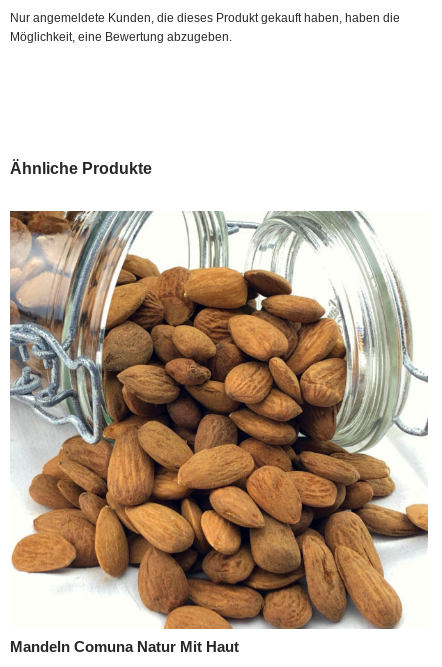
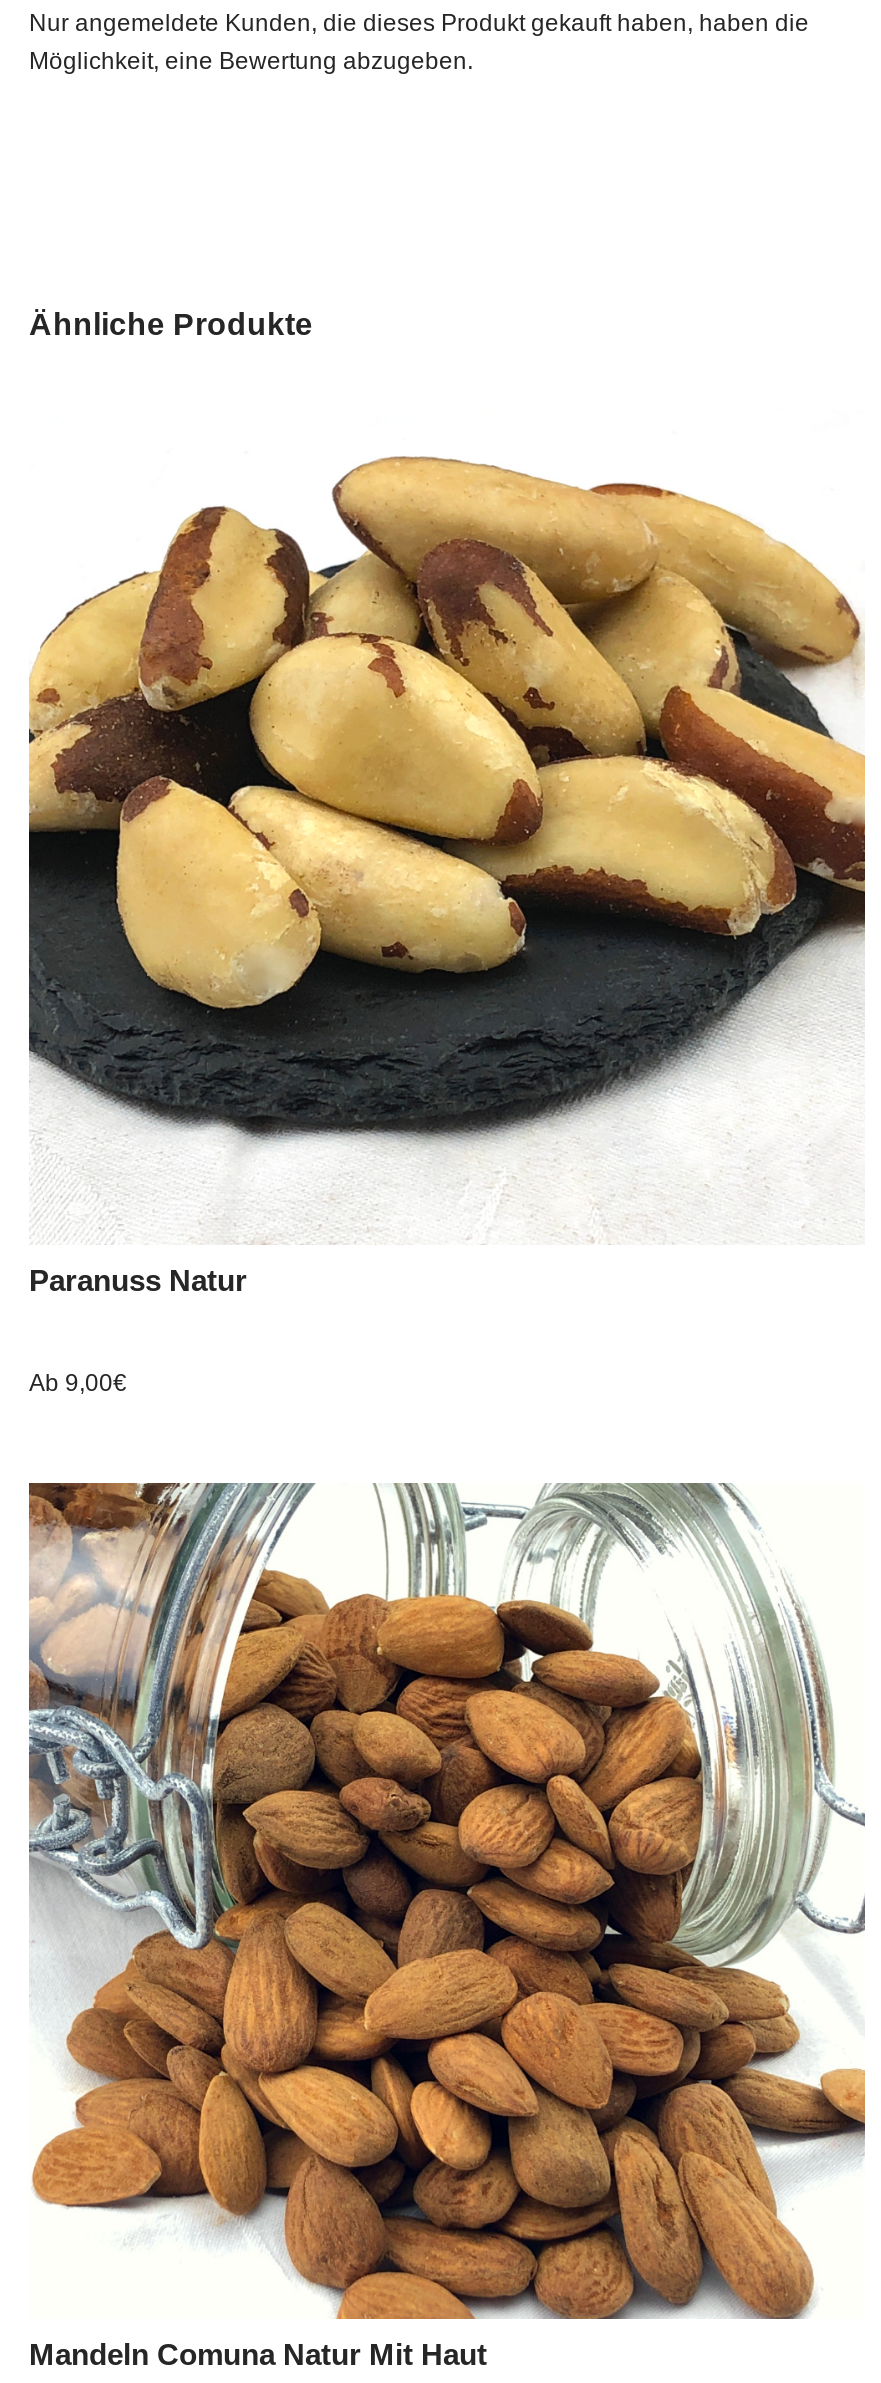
none -> [27,455,867,1163] [image]
none -> [29,1263,247,1397] Paranuss Natur | Ab 9,00€

